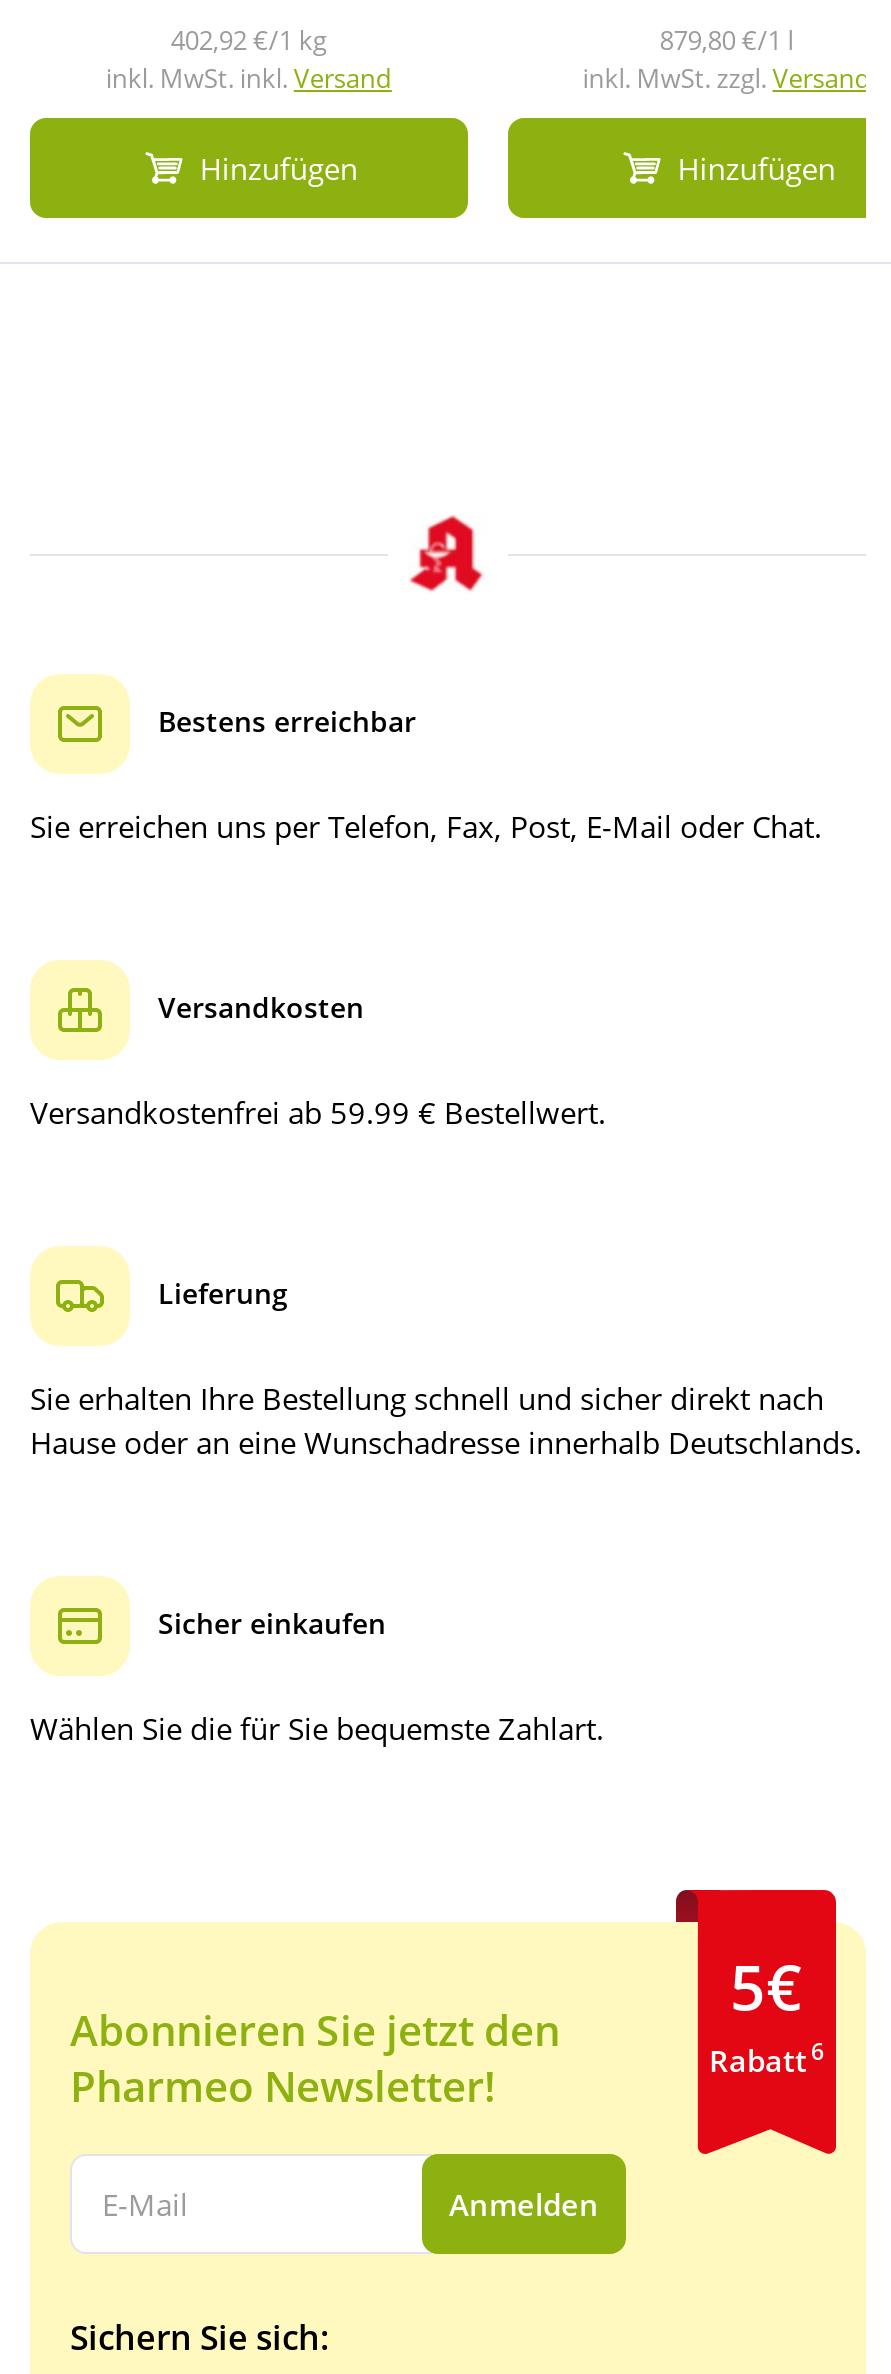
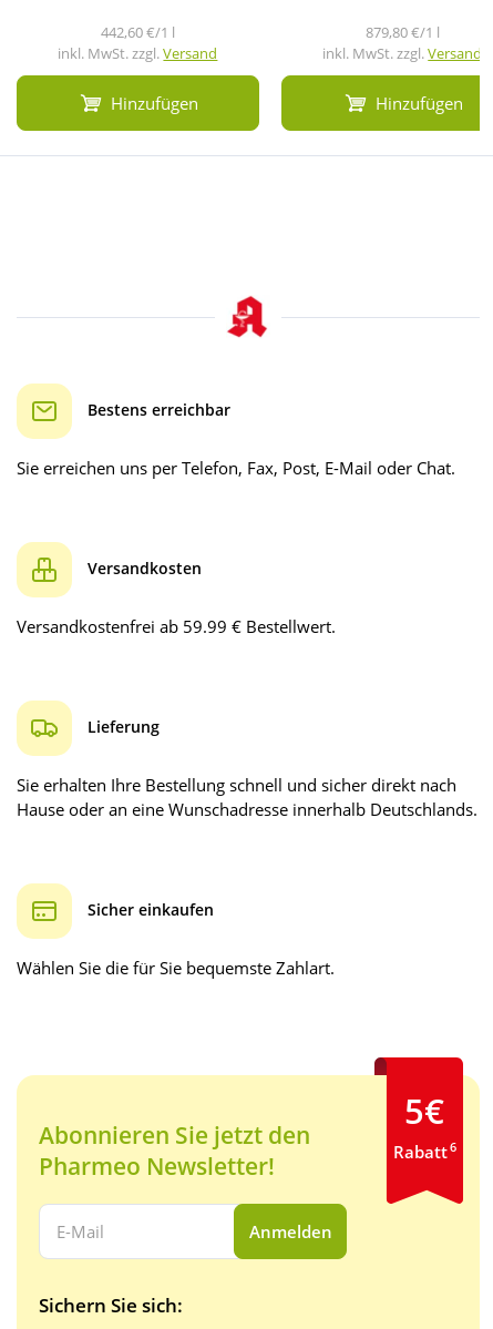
[106,22,392,96] 402,92 €/1 kg | inkl. MwSt. inkl. Versand -> [58,22,218,63] 442,60 €/1 l | inkl. MwSt. zzgl. Versand

